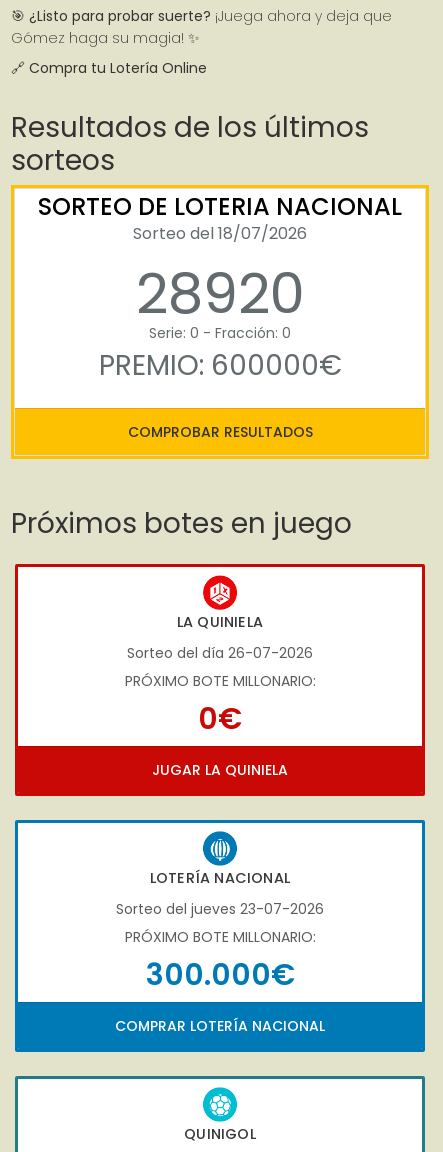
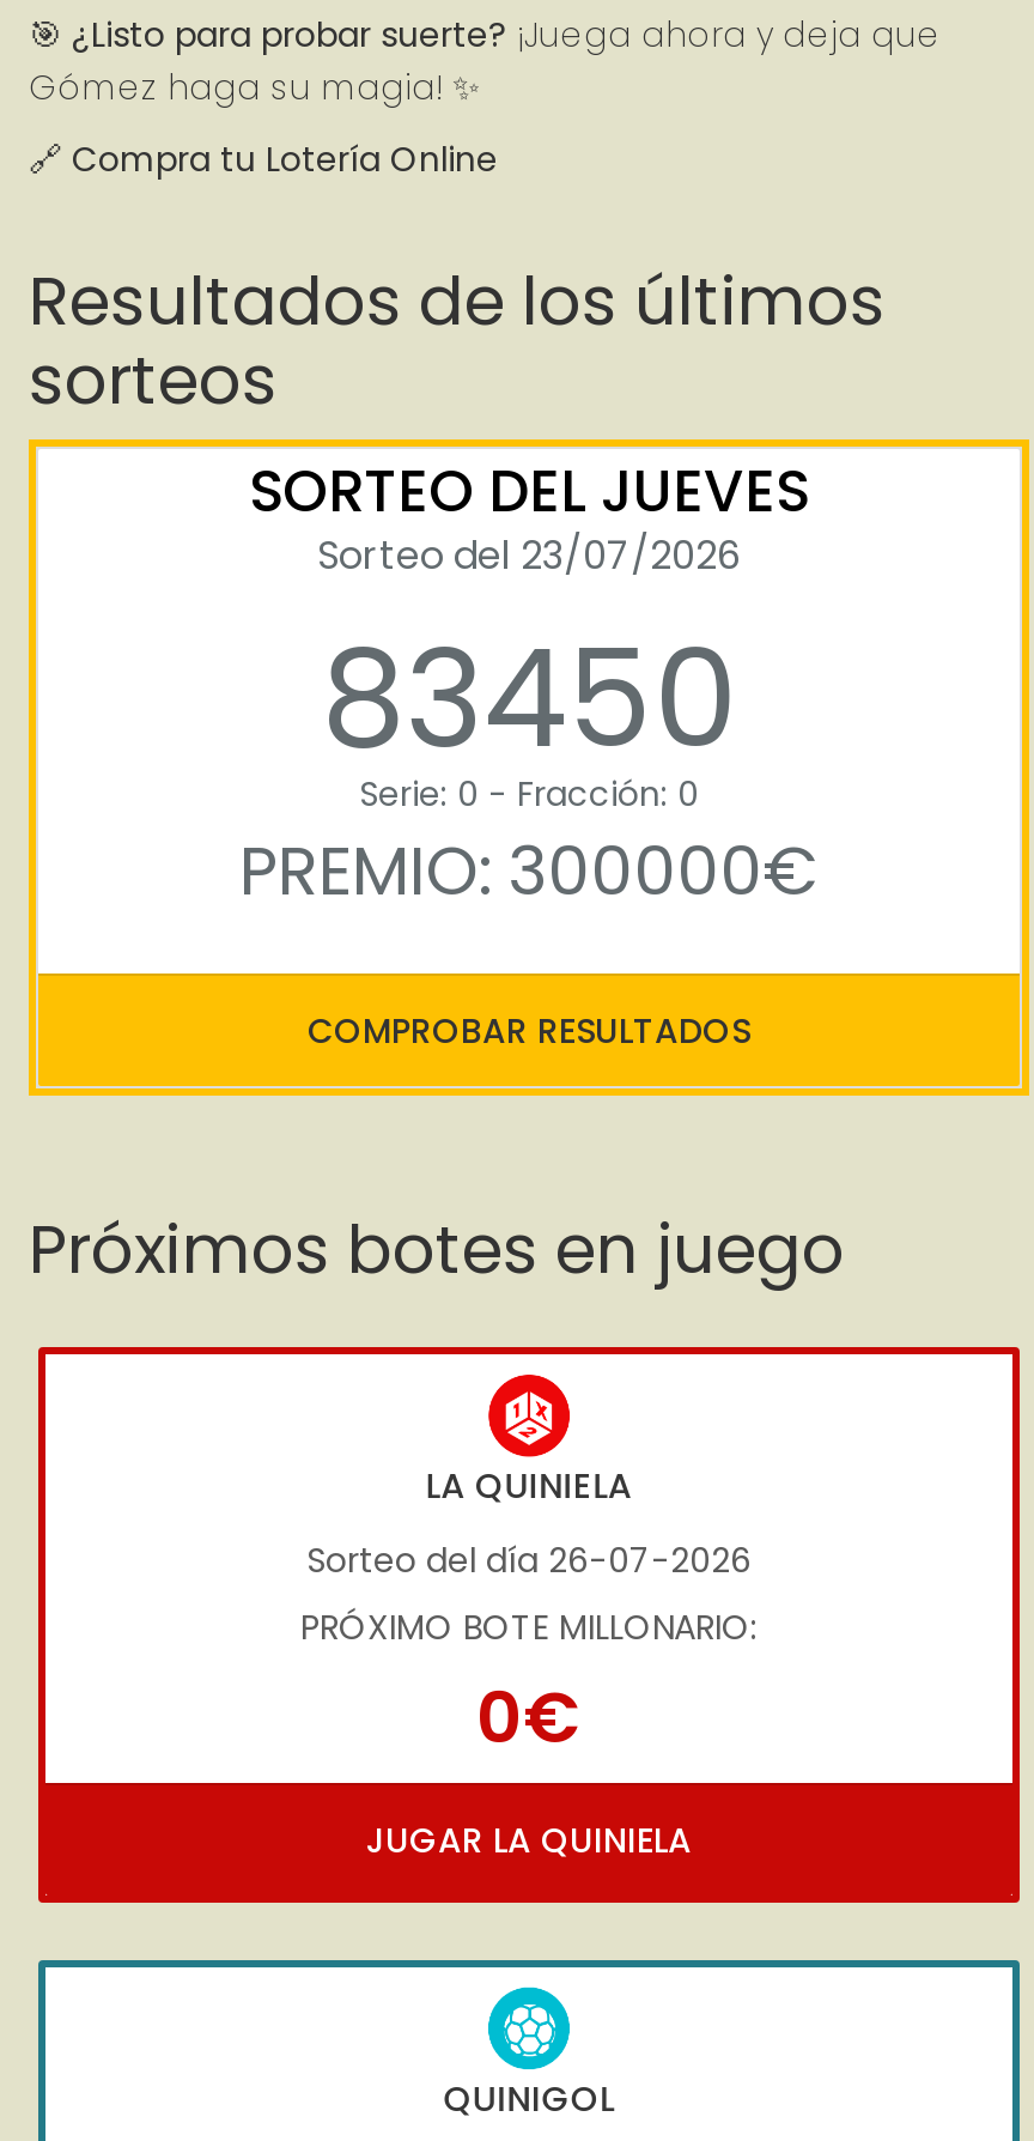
[38,190,402,333] SORTEO DE LOTERIA NACIONAL | Sorteo del 18/07/2026 | 28920 -> [249,452,809,794] SORTEO DEL JUEVES | Sorteo del 23/07/2026 | 83450
[98,346,341,385] PREMIO: 600000€ -> [239,826,819,919] PREMIO: 300000€
[15,820,425,1053] [image] | LOTERÍA NACIONAL | Sorteo del jueves 23-07-2026 | PRÓXIMO BOTE MILLONARIO: | 300.000€ | COMPRAR LOTERÍA NACIONAL -> none

